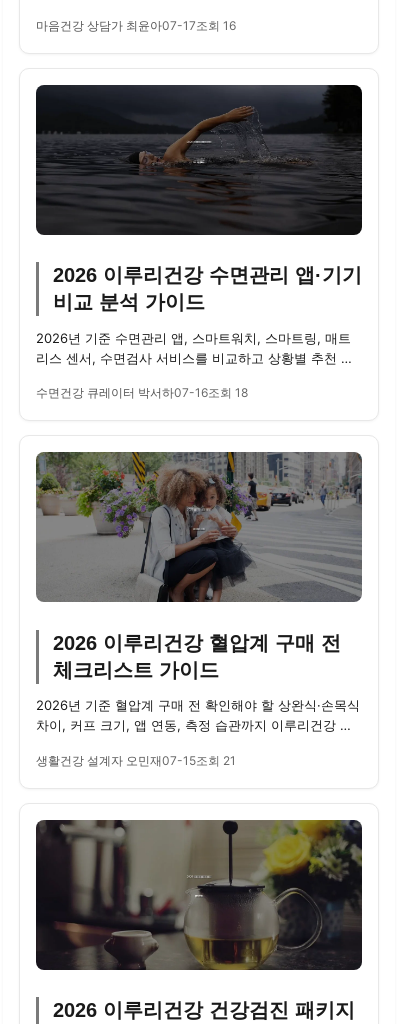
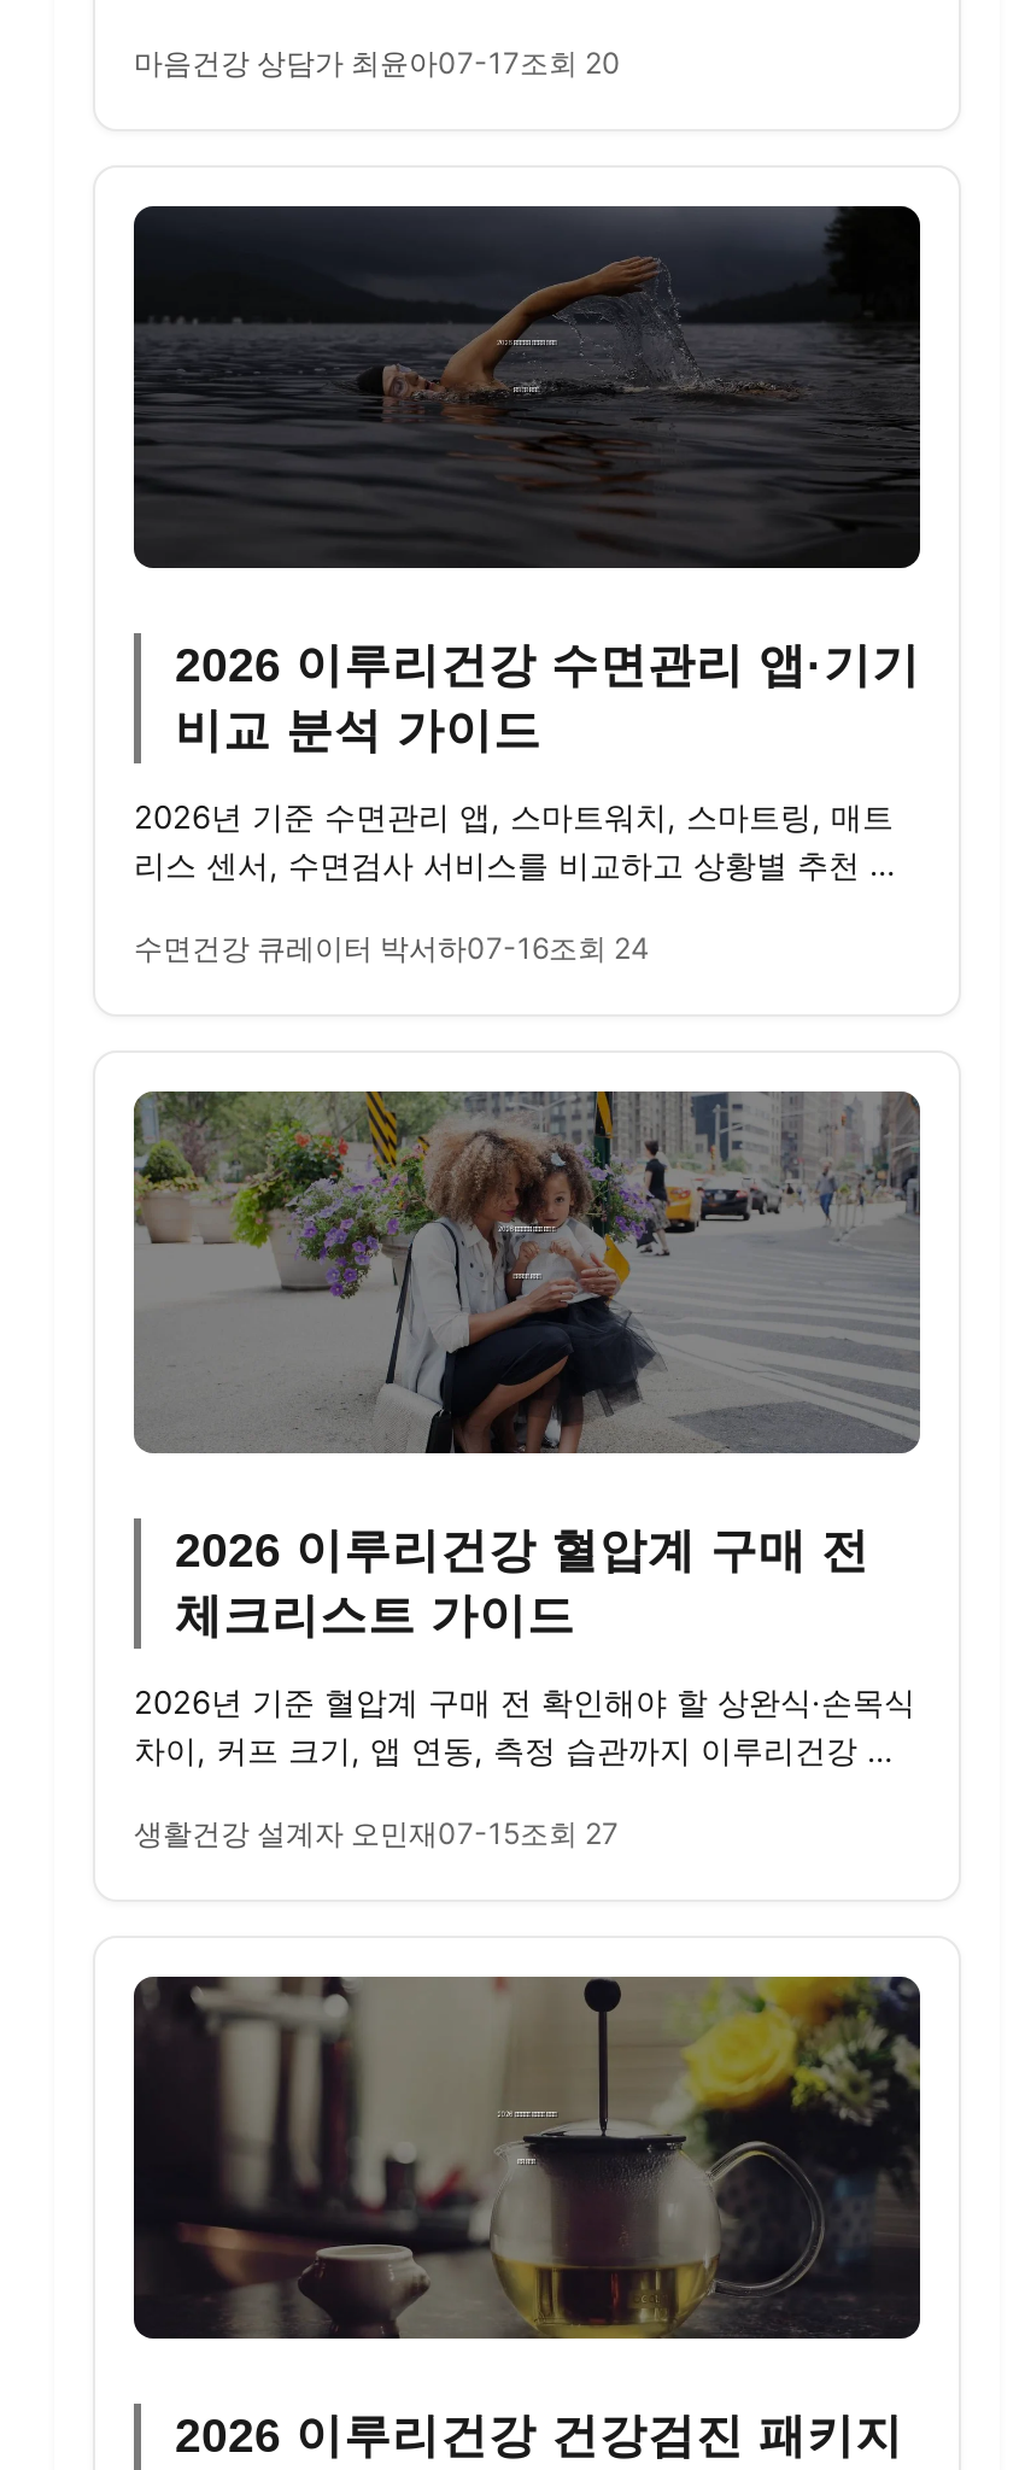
[36,18,236,33] 마음건강 상담가 최윤아07-17조회 16 -> [134,43,621,79] 마음건강 상담가 최윤아07-17조회 20
[36,385,248,400] 수면건강 큐레이터 박서하07-16조회 18 -> [134,929,650,965] 수면건강 큐레이터 박서하07-16조회 24
[36,752,236,767] 생활건강 설계자 오민재07-15조회 21 -> [134,1815,619,1851] 생활건강 설계자 오민재07-15조회 27

